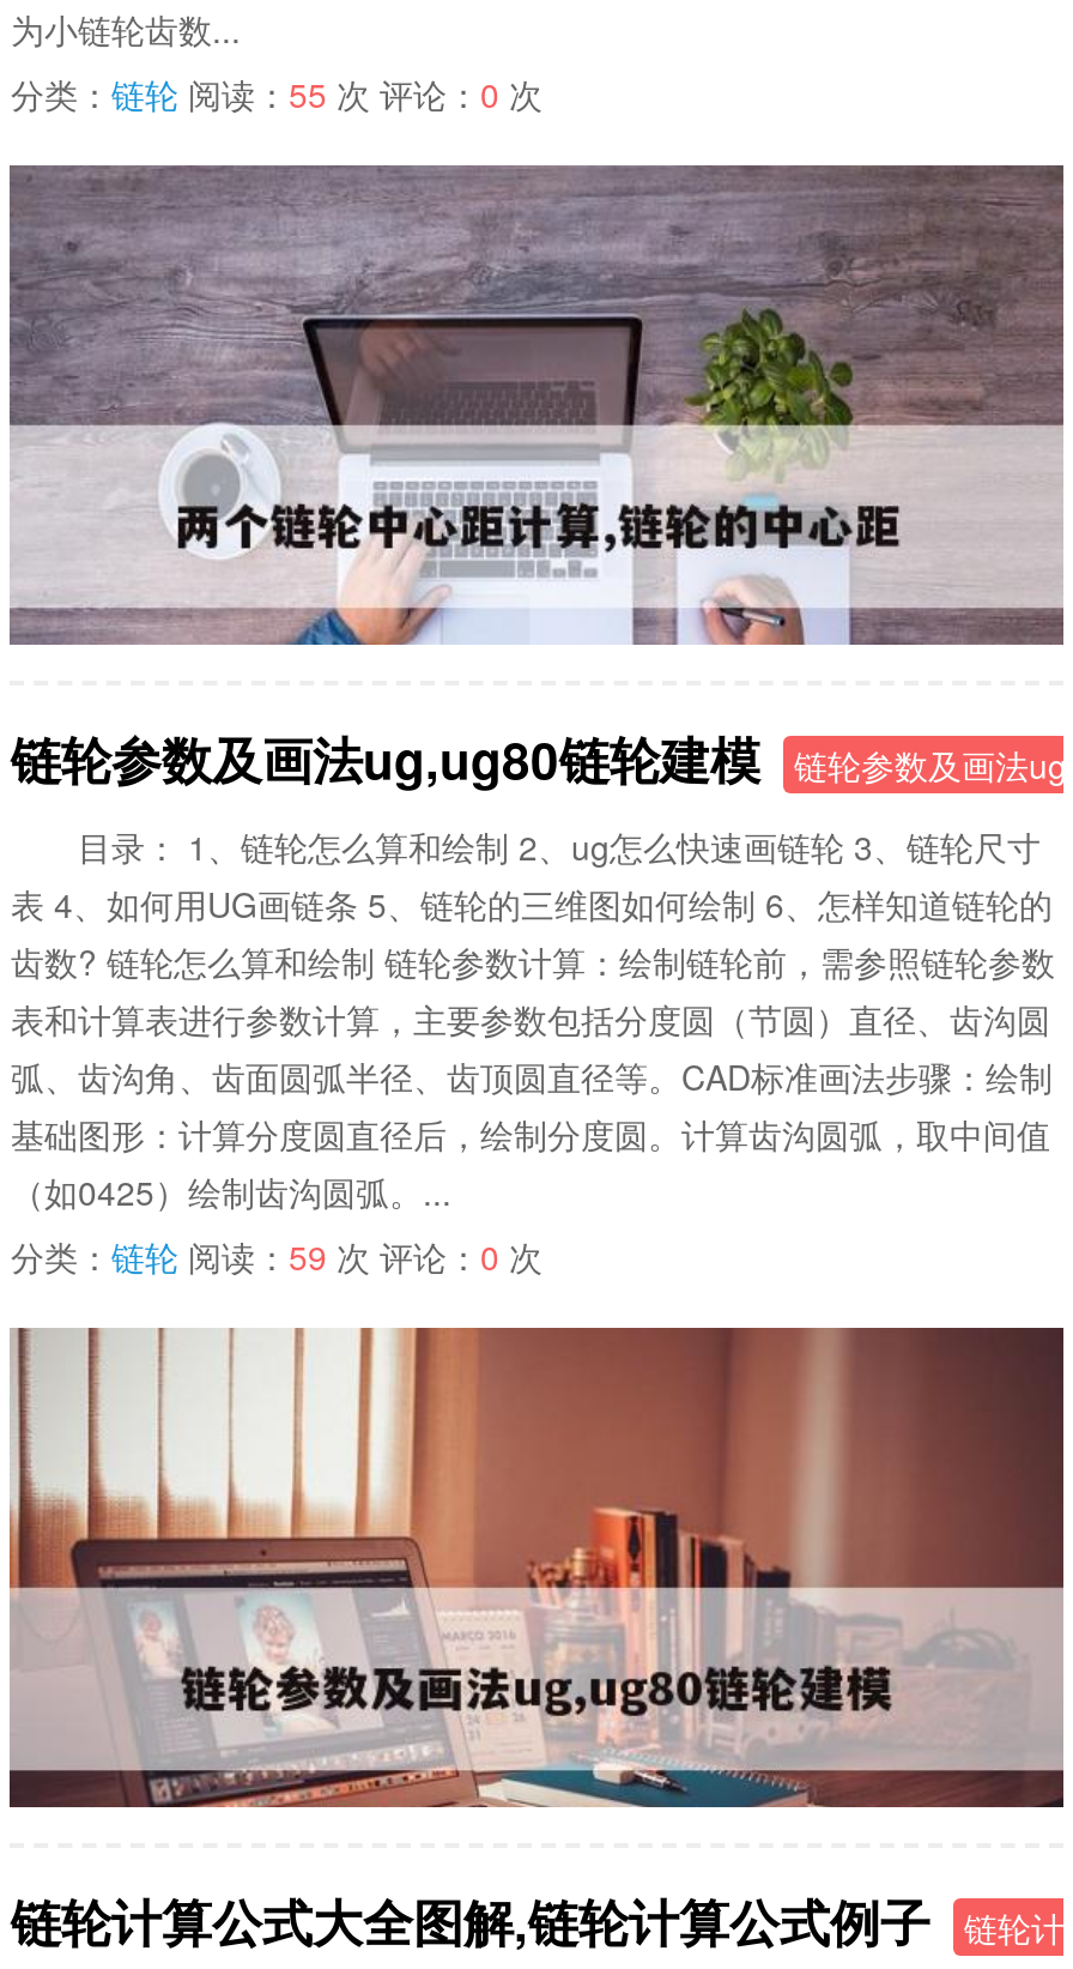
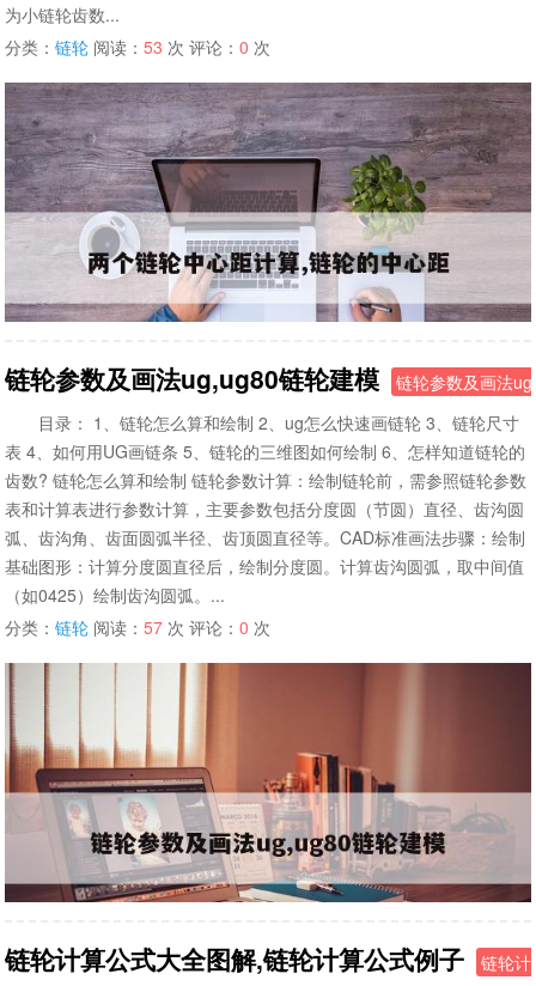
[11,70,542,117] 分类：链轮阅读：55次 评论：0次 -> [5,35,271,59] 分类：链轮阅读：53次 评论：0次
[11,1232,542,1280] 分类：链轮阅读：59次 评论：0次 -> [5,615,271,639] 分类：链轮阅读：57次 评论：0次

